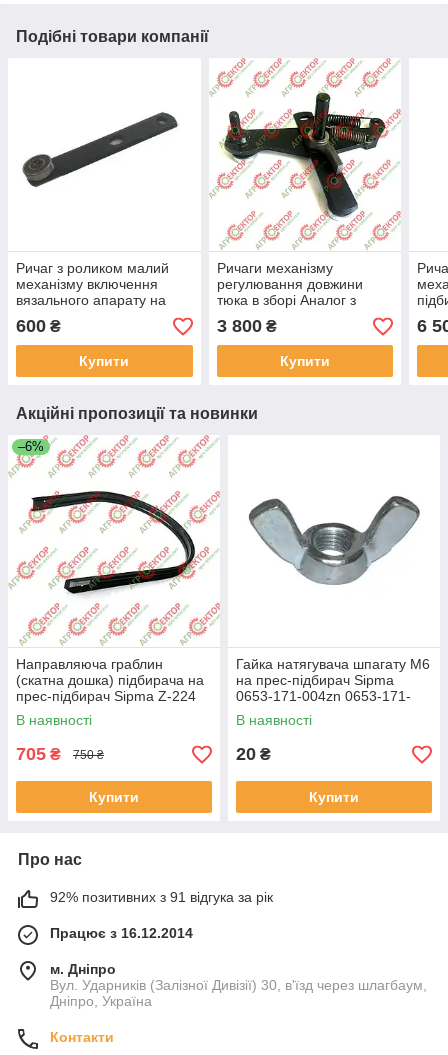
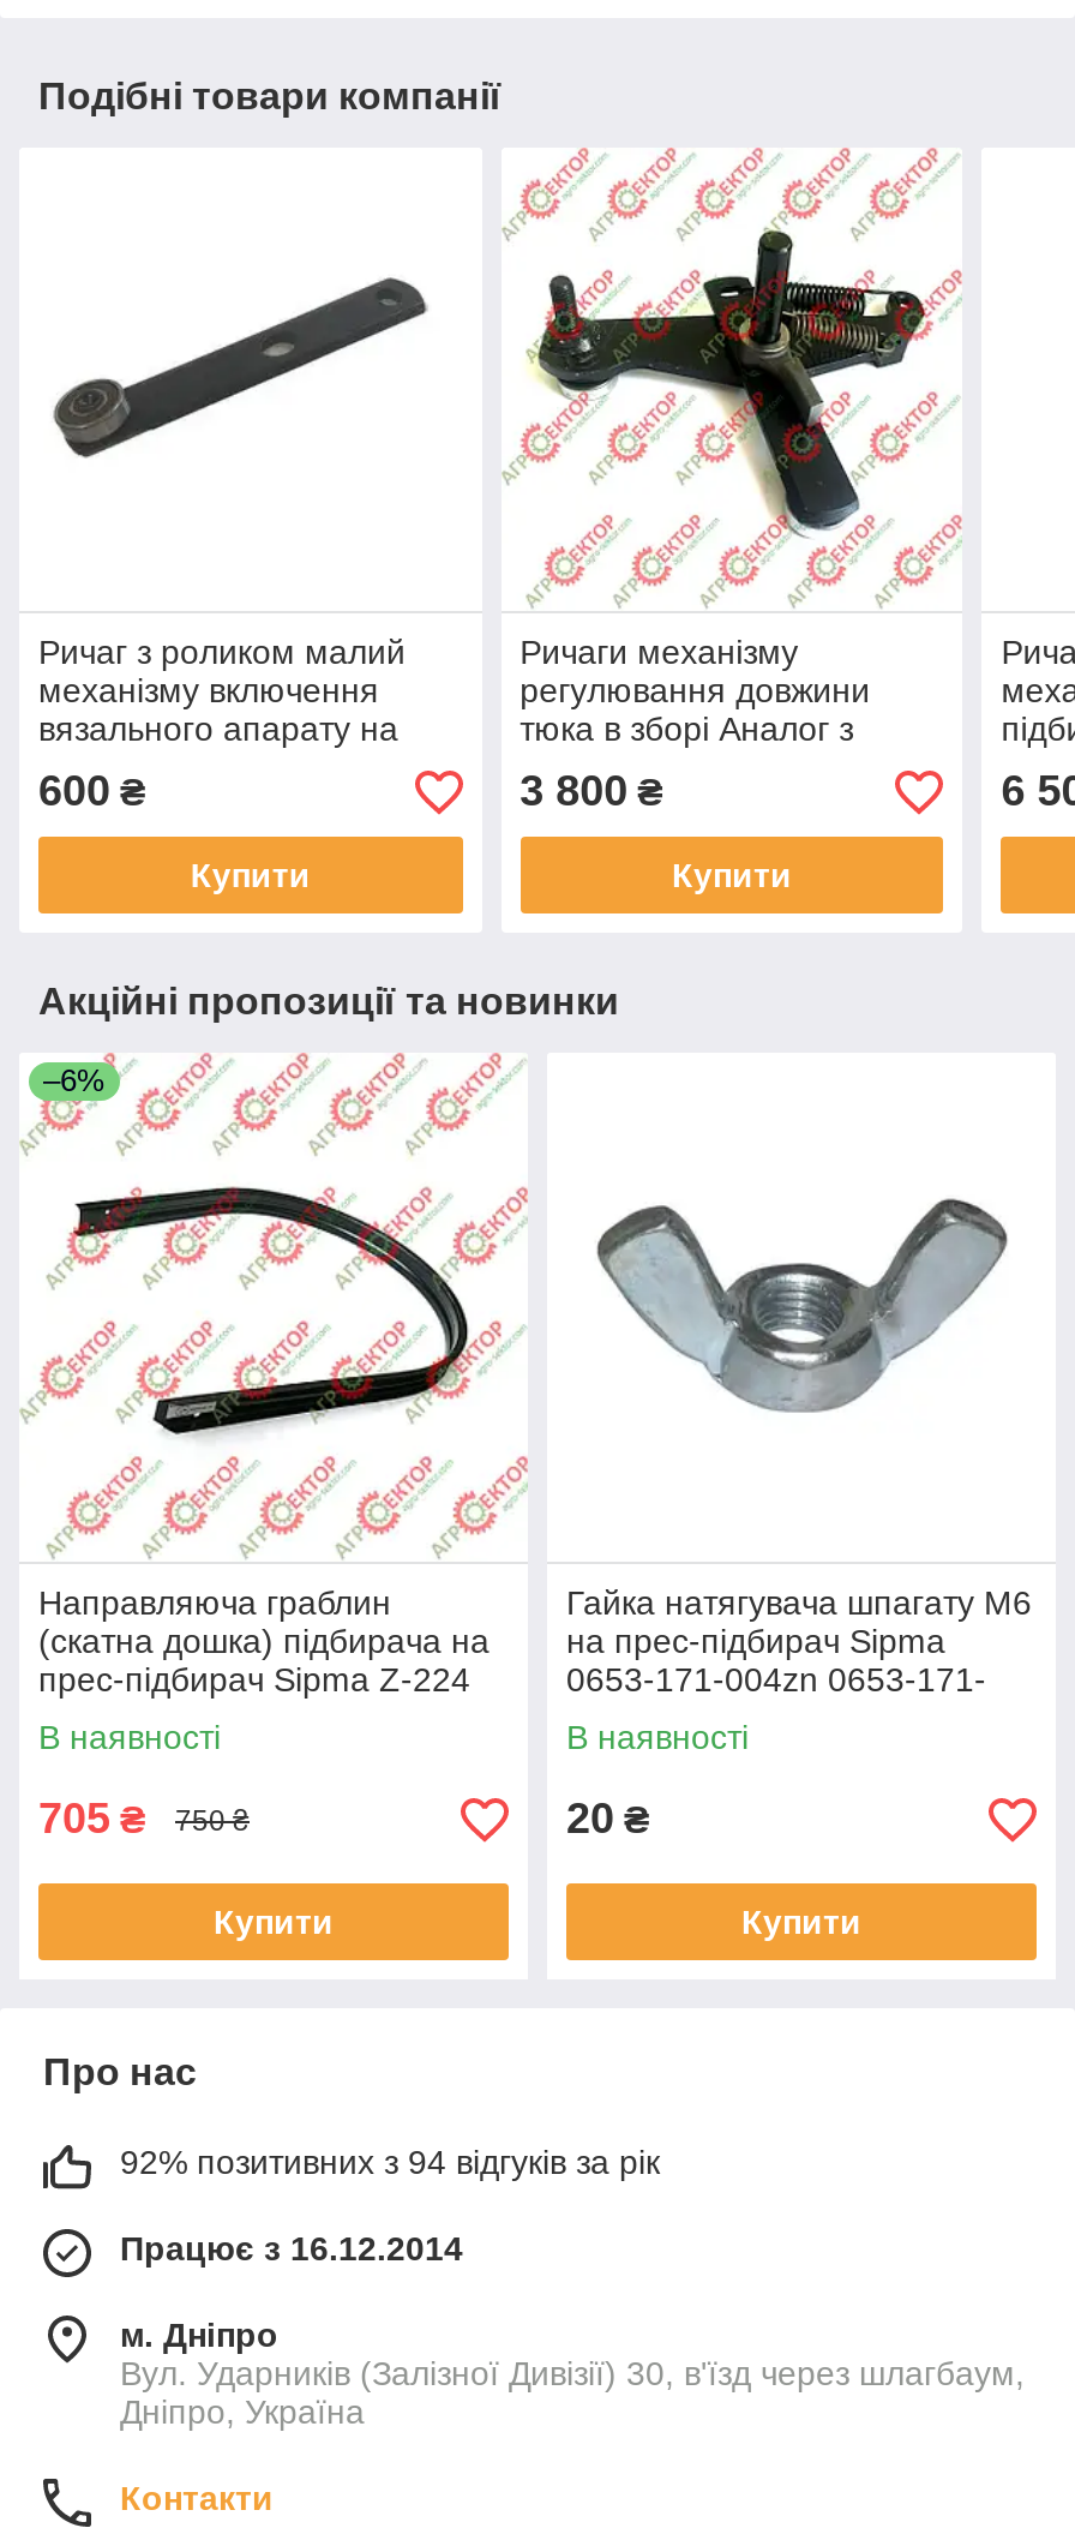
[50,889,273,905] 92% позитивних з 91 відгука за рік -> [120,2143,660,2181] 92% позитивних з 94 відгуків за рік

